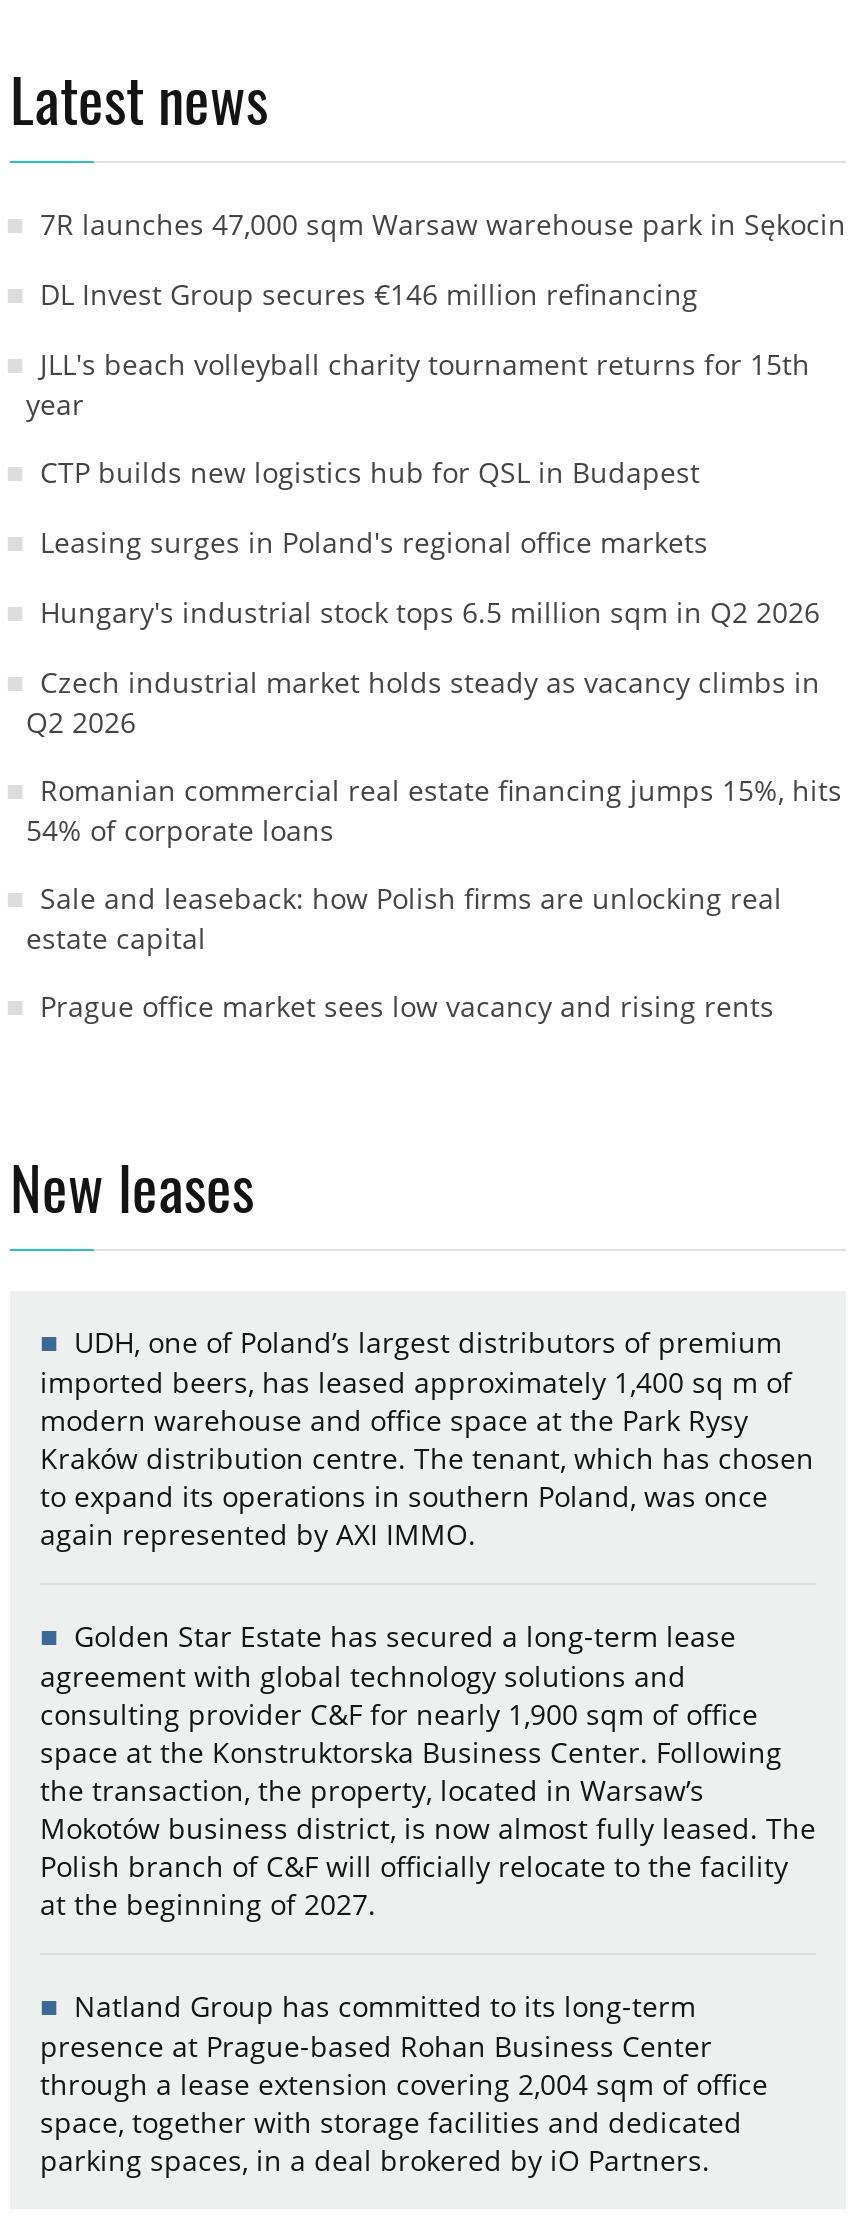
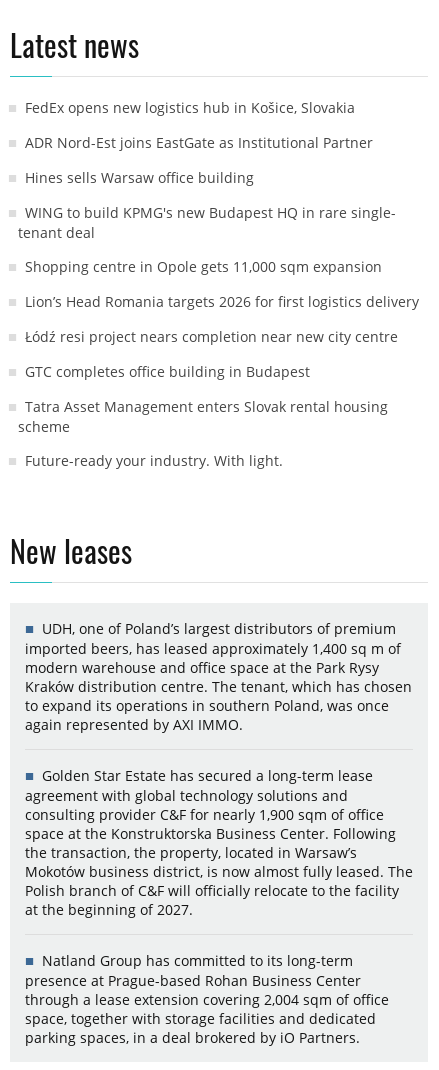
[40,205,846,243] 7R launches 47,000 sqm Warsaw warehouse park in Sękocin -> [25,98,355,117] FedEx opens new logistics hub in Košice, Slovakia
[40,275,698,313] DL Invest Group secures €146 million refinancing -> [25,133,373,152] ADR Nord-Est joins EastGate as Institutional Partner
[26,345,810,423] JLL's beach volleyball charity tournament returns for 15th | year -> [25,168,254,187] Hines sells Warsaw office building
[40,453,700,491] CTP builds new logistics hub for QSL in Budapest -> [18,203,396,242] WING to build KPMG's new Budapest HQ in rare single- | tenant deal
[40,523,708,561] Leasing surges in Poland's regional office markets -> [25,257,382,276] Shopping centre in Opole gets 11,000 sqm expansion
[40,593,820,631] Hungary's industrial stock tops 6.5 million sqm in Q2 2026 -> [25,292,419,311] Lion’s Head Romania targets 2026 for first logistics delivery
[26,663,820,741] Czech industrial market holds steady as vacancy climbs in | Q2 2026 -> [25,327,398,346] Łódź resi project nears completion near new city centre
[26,771,842,849] Romanian commercial real estate financing jumps 15%, hits | 54% of corporate loans -> [25,362,310,381] GTC completes office building in Budapest
[26,879,782,957] Sale and leaseback: how Polish firms are unlocking real | estate capital -> [18,397,388,436] Tatra Asset Management enters Slovak rental housing | scheme
[40,987,774,1025] Prague office market sees low vacancy and rising rents -> [25,451,283,470] Future-ready your industry. With light.

